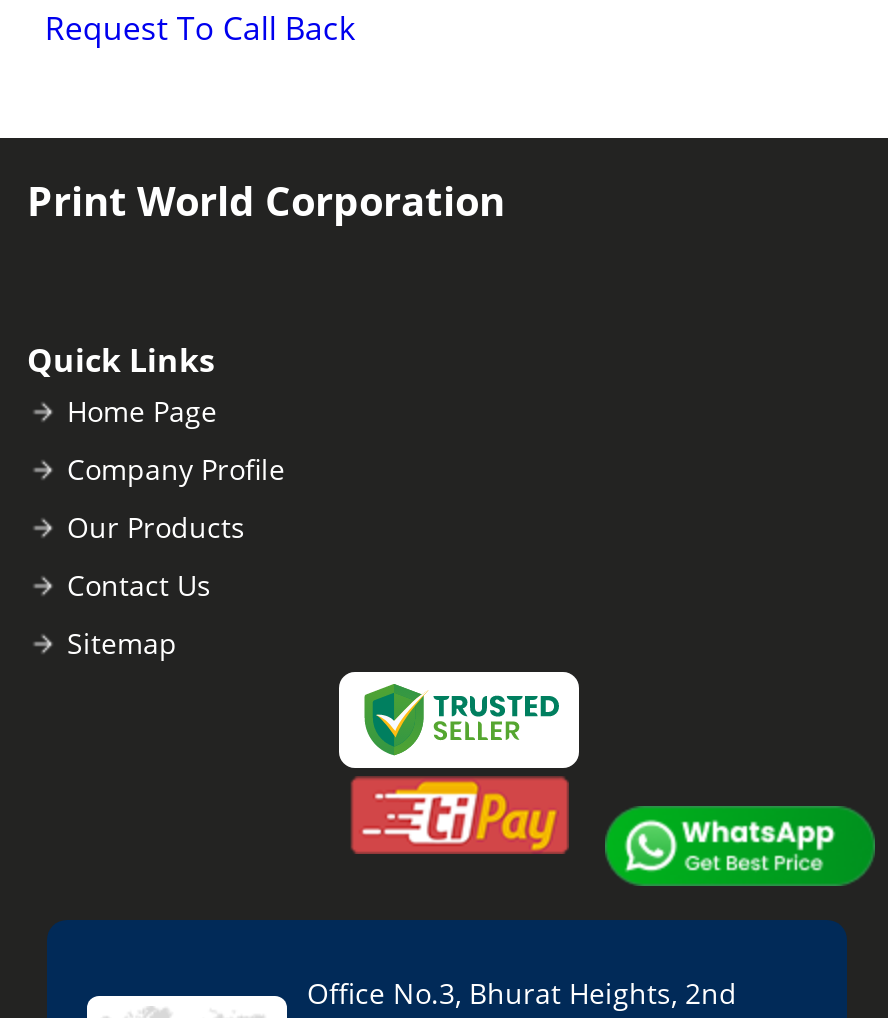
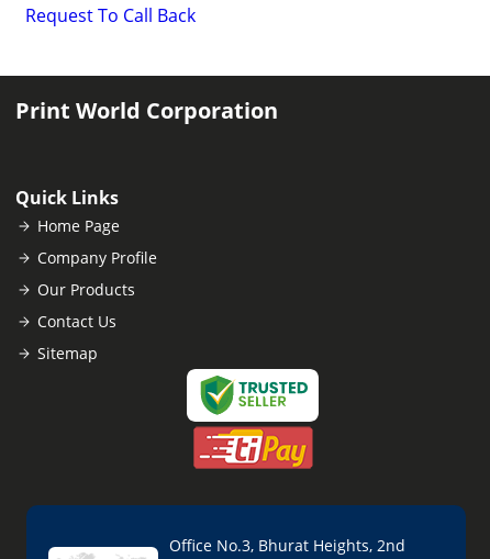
[603,804,877,888] [image] -> none

